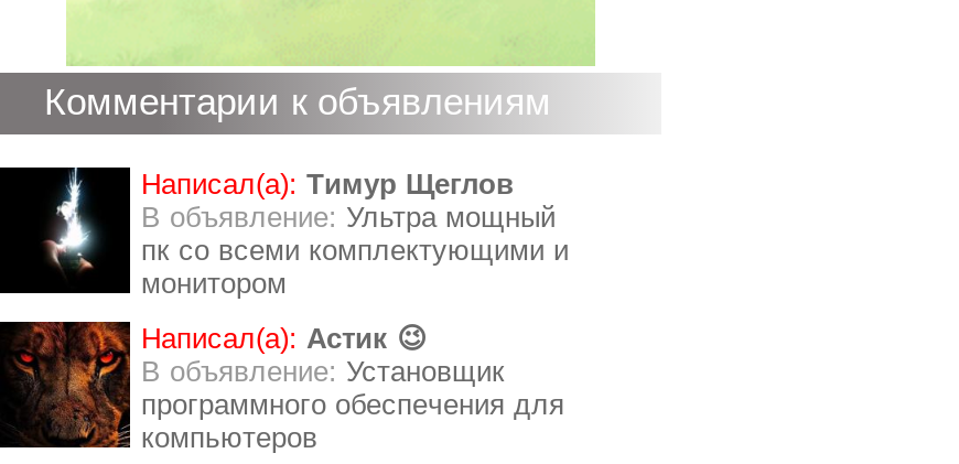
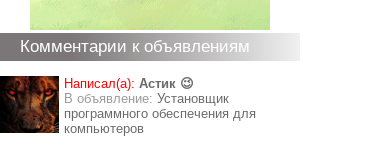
[18,165,569,300] [image] | Написал(а): Тимур Щеглов | В объявление: Ультра мощный | пк со всеми комплектующими и | монитором -> none

